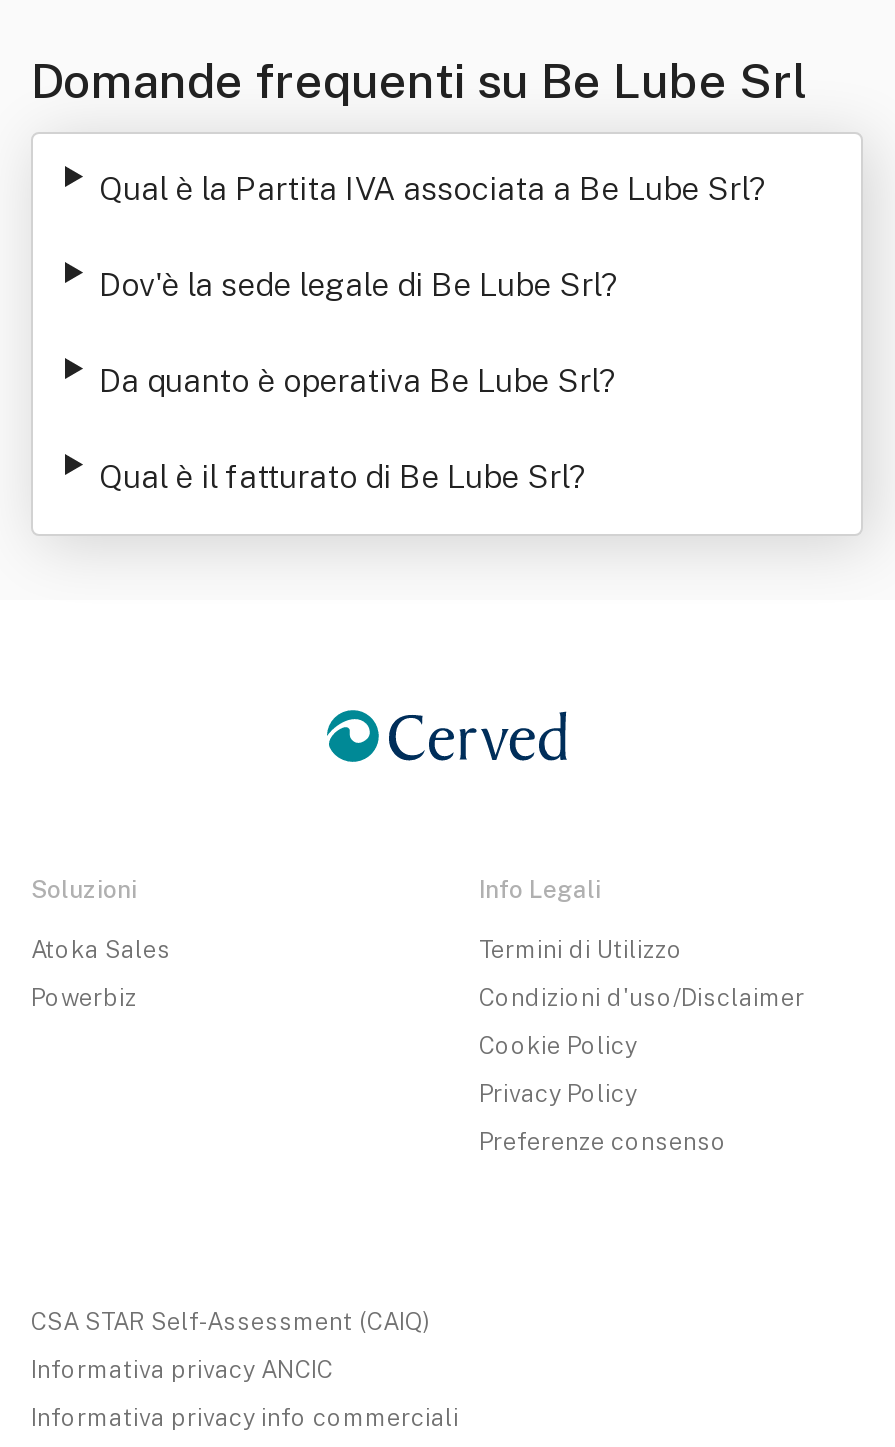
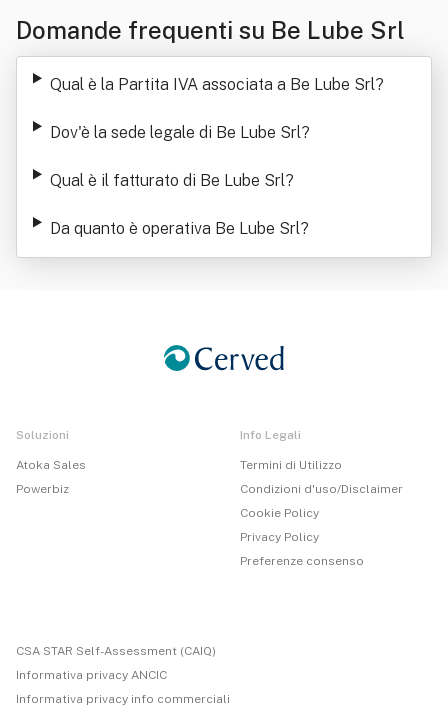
moved [99,362,617,400] -> [50,219,309,238]: Da quanto è operativa Be Lube Srl?
moved [99,458,587,496] -> [50,171,294,190]: Qual è il fatturato di Be Lube Srl?

